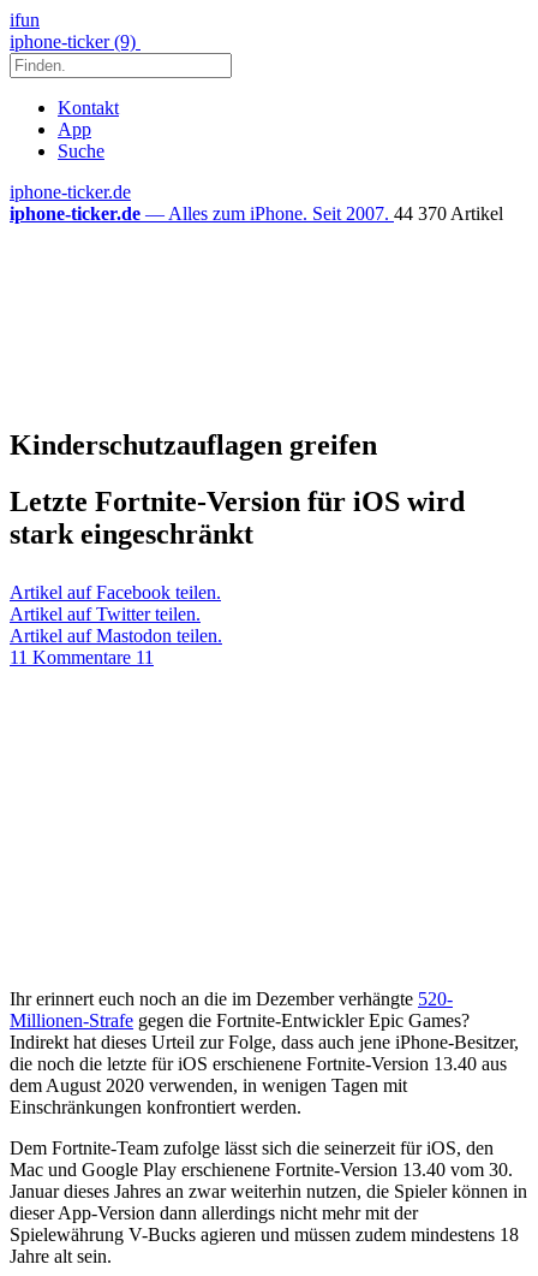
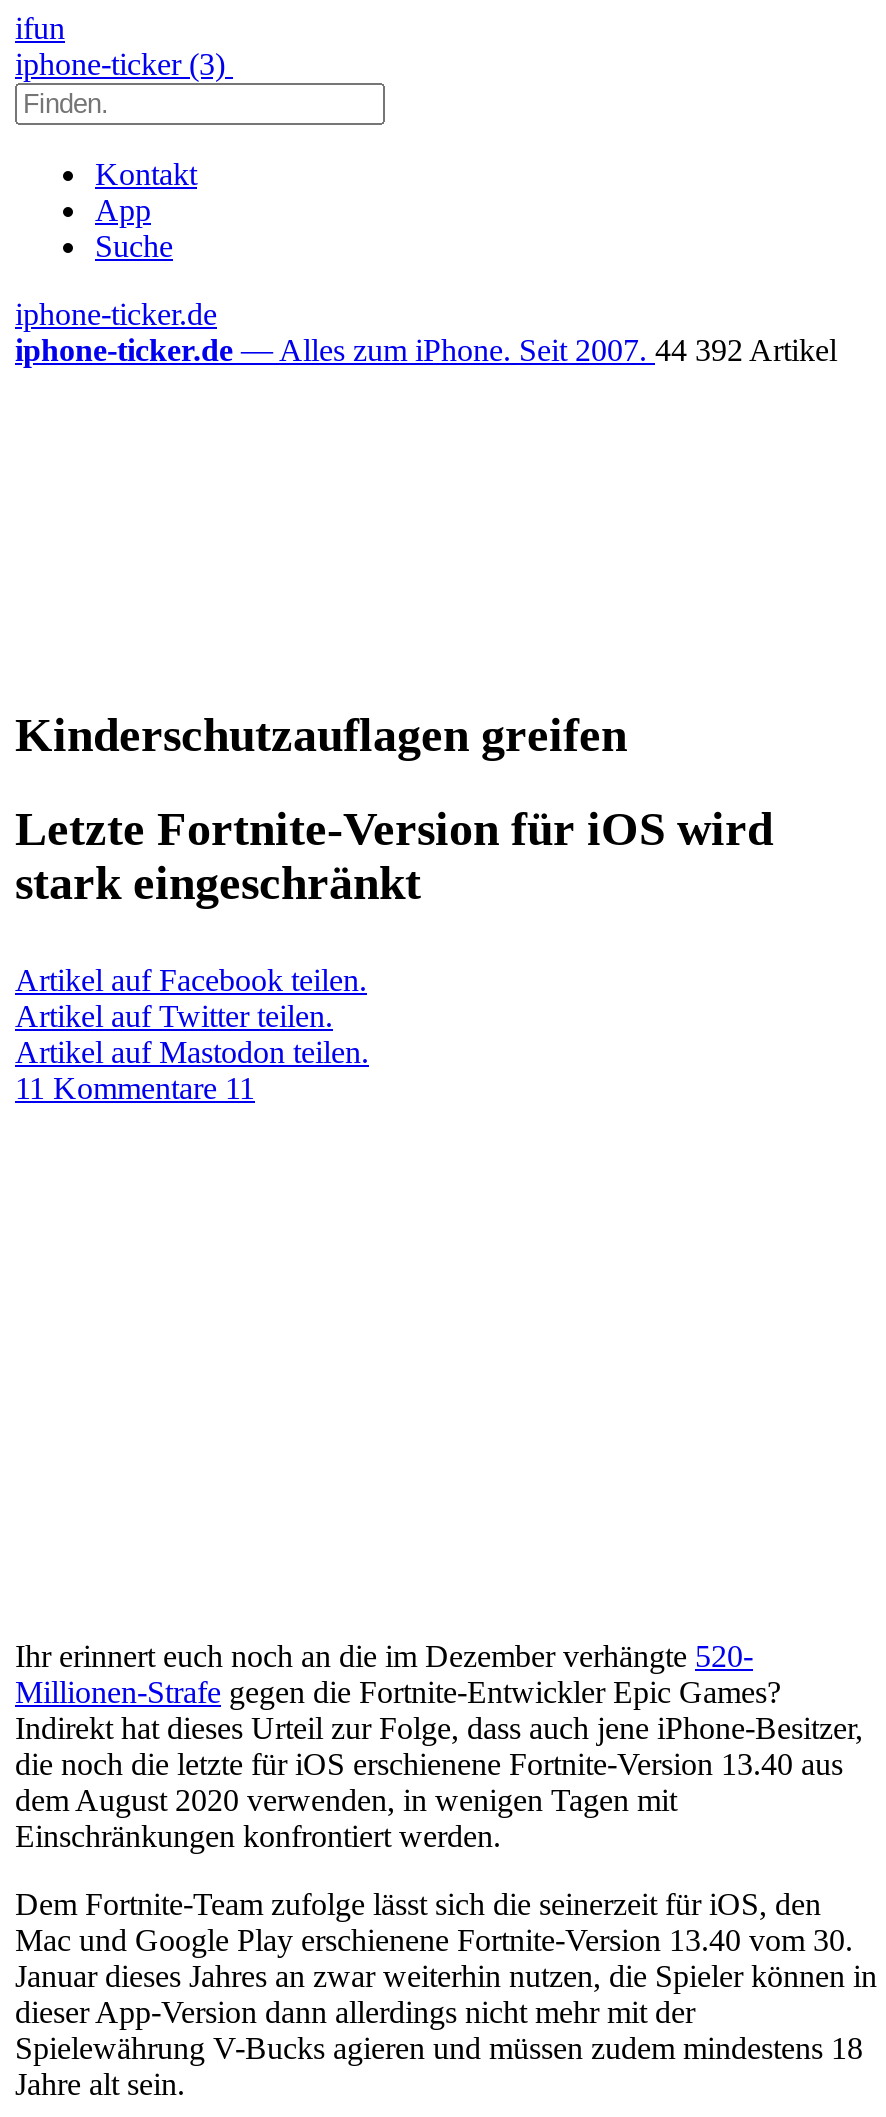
[10,31,141,52] iphone-ticker (9) -> [15,47,233,81] iphone-ticker (3)
[10,203,503,224] iphone-ticker.de — Alles zum iPhone. Seit 2007. 44 370 Artikel -> [15,333,837,367] iphone-ticker.de — Alles zum iPhone. Seit 2007. 44 392 Artikel

